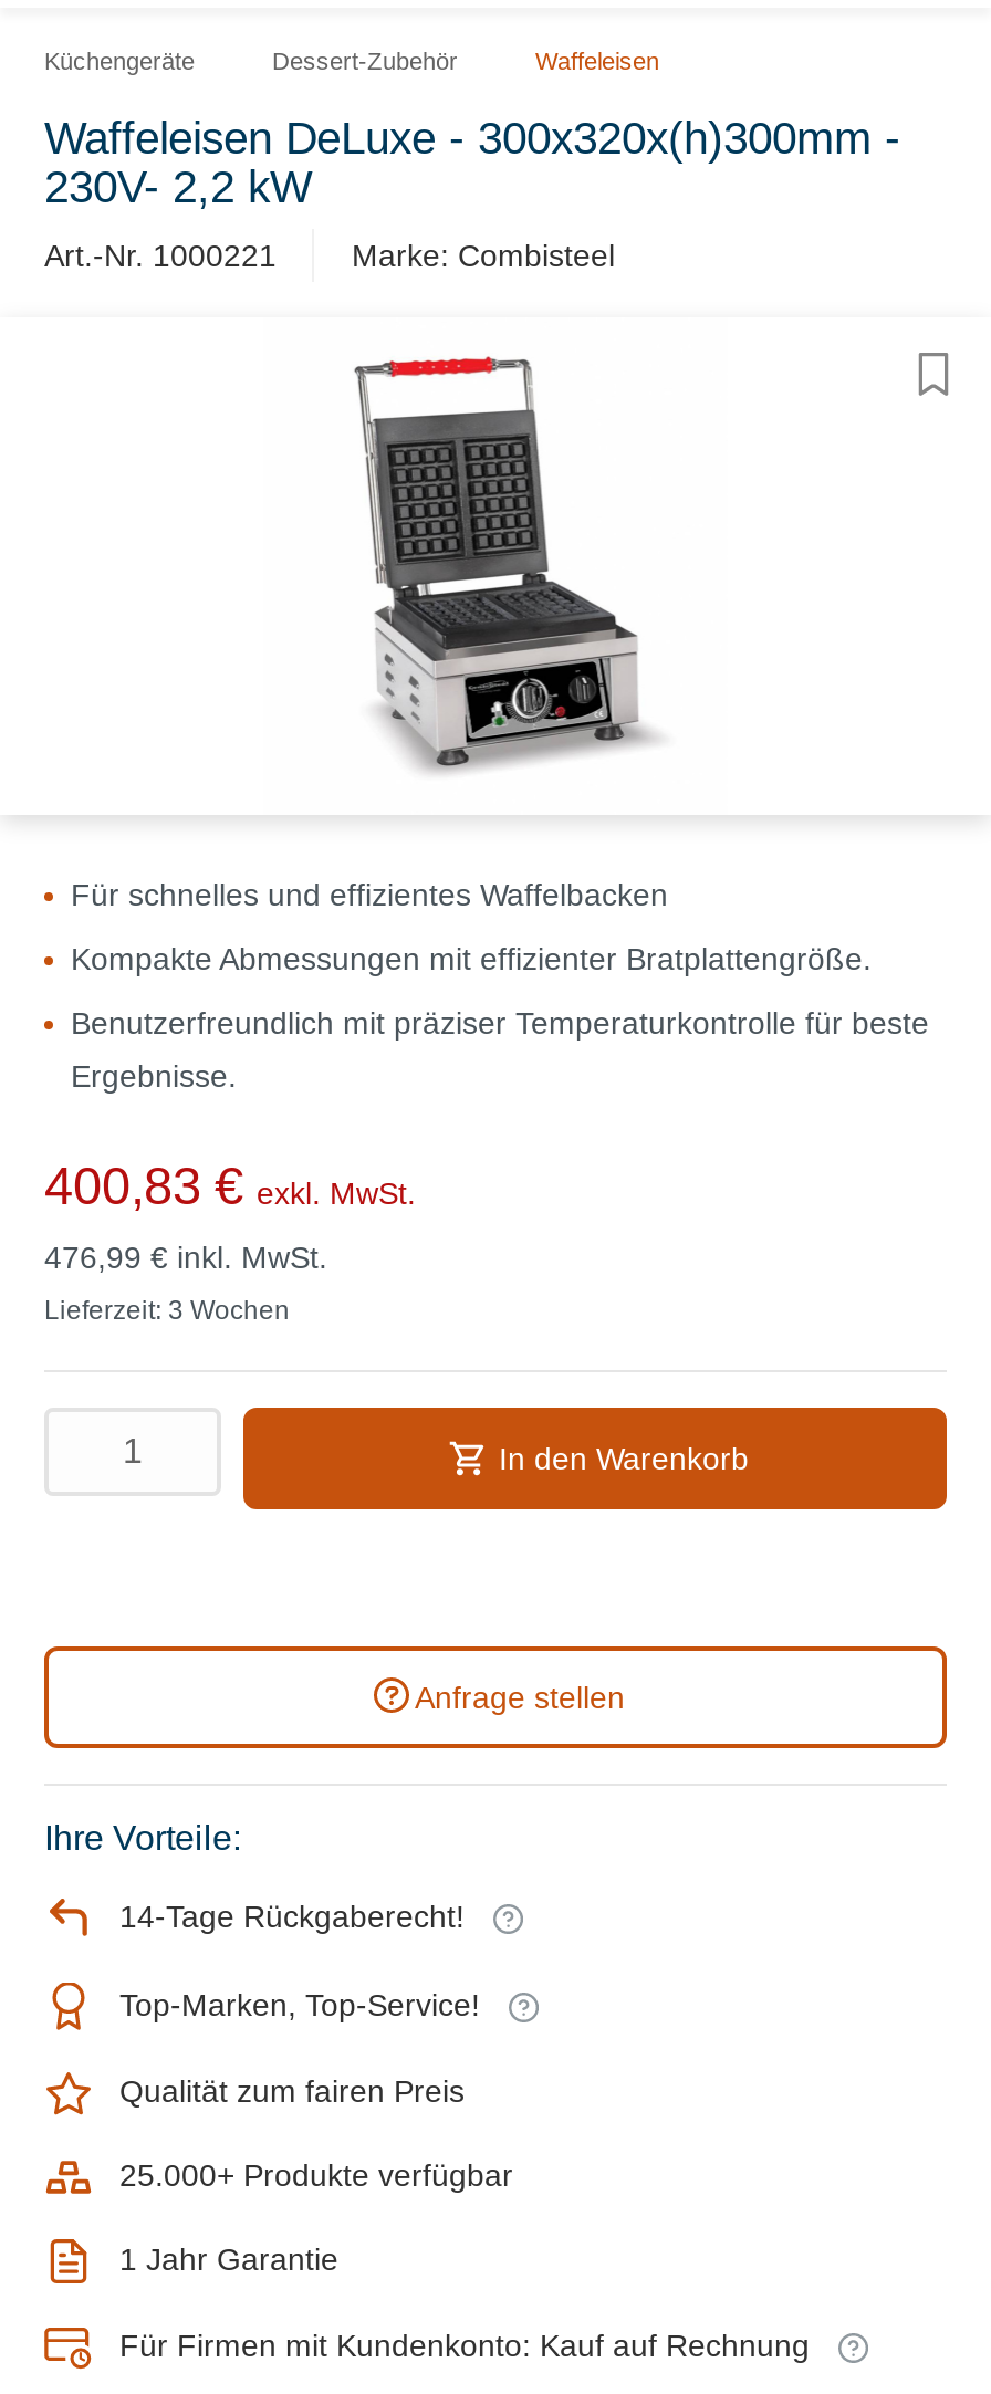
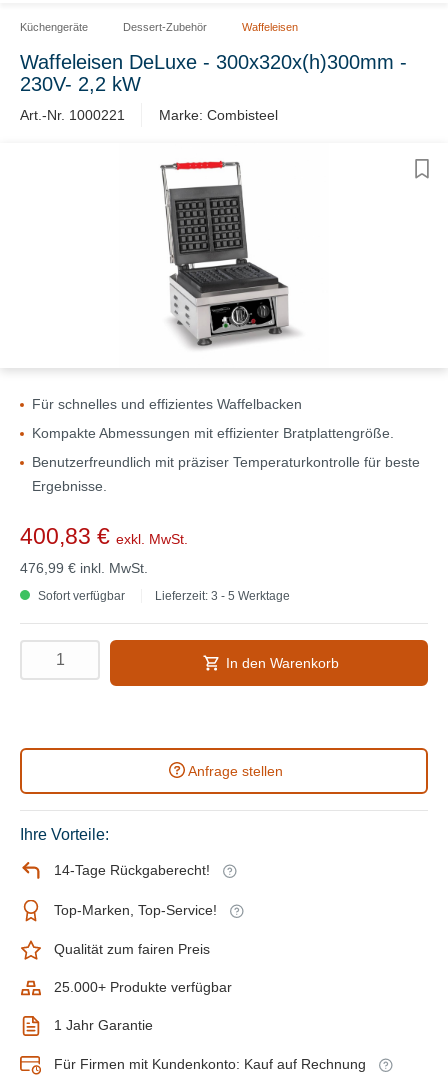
[44,1294,290,1325] Lieferzeit: 3 Wochen -> [35,589,290,603] Sofort verfügbar | Lieferzeit: 3 - 5 Werktage

